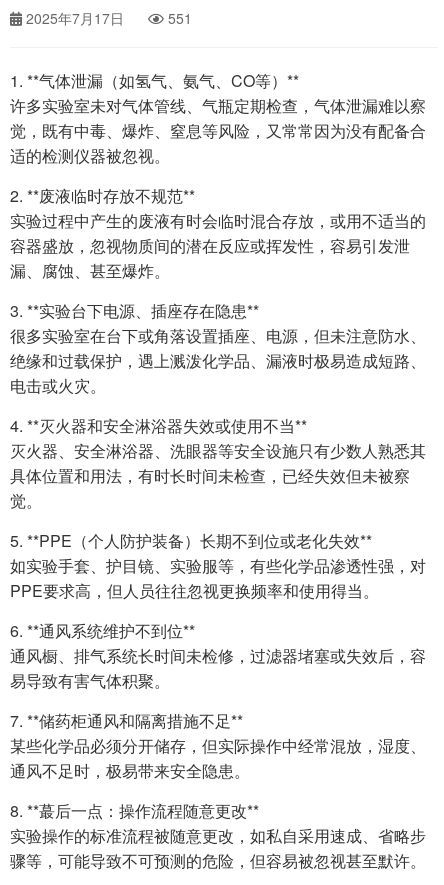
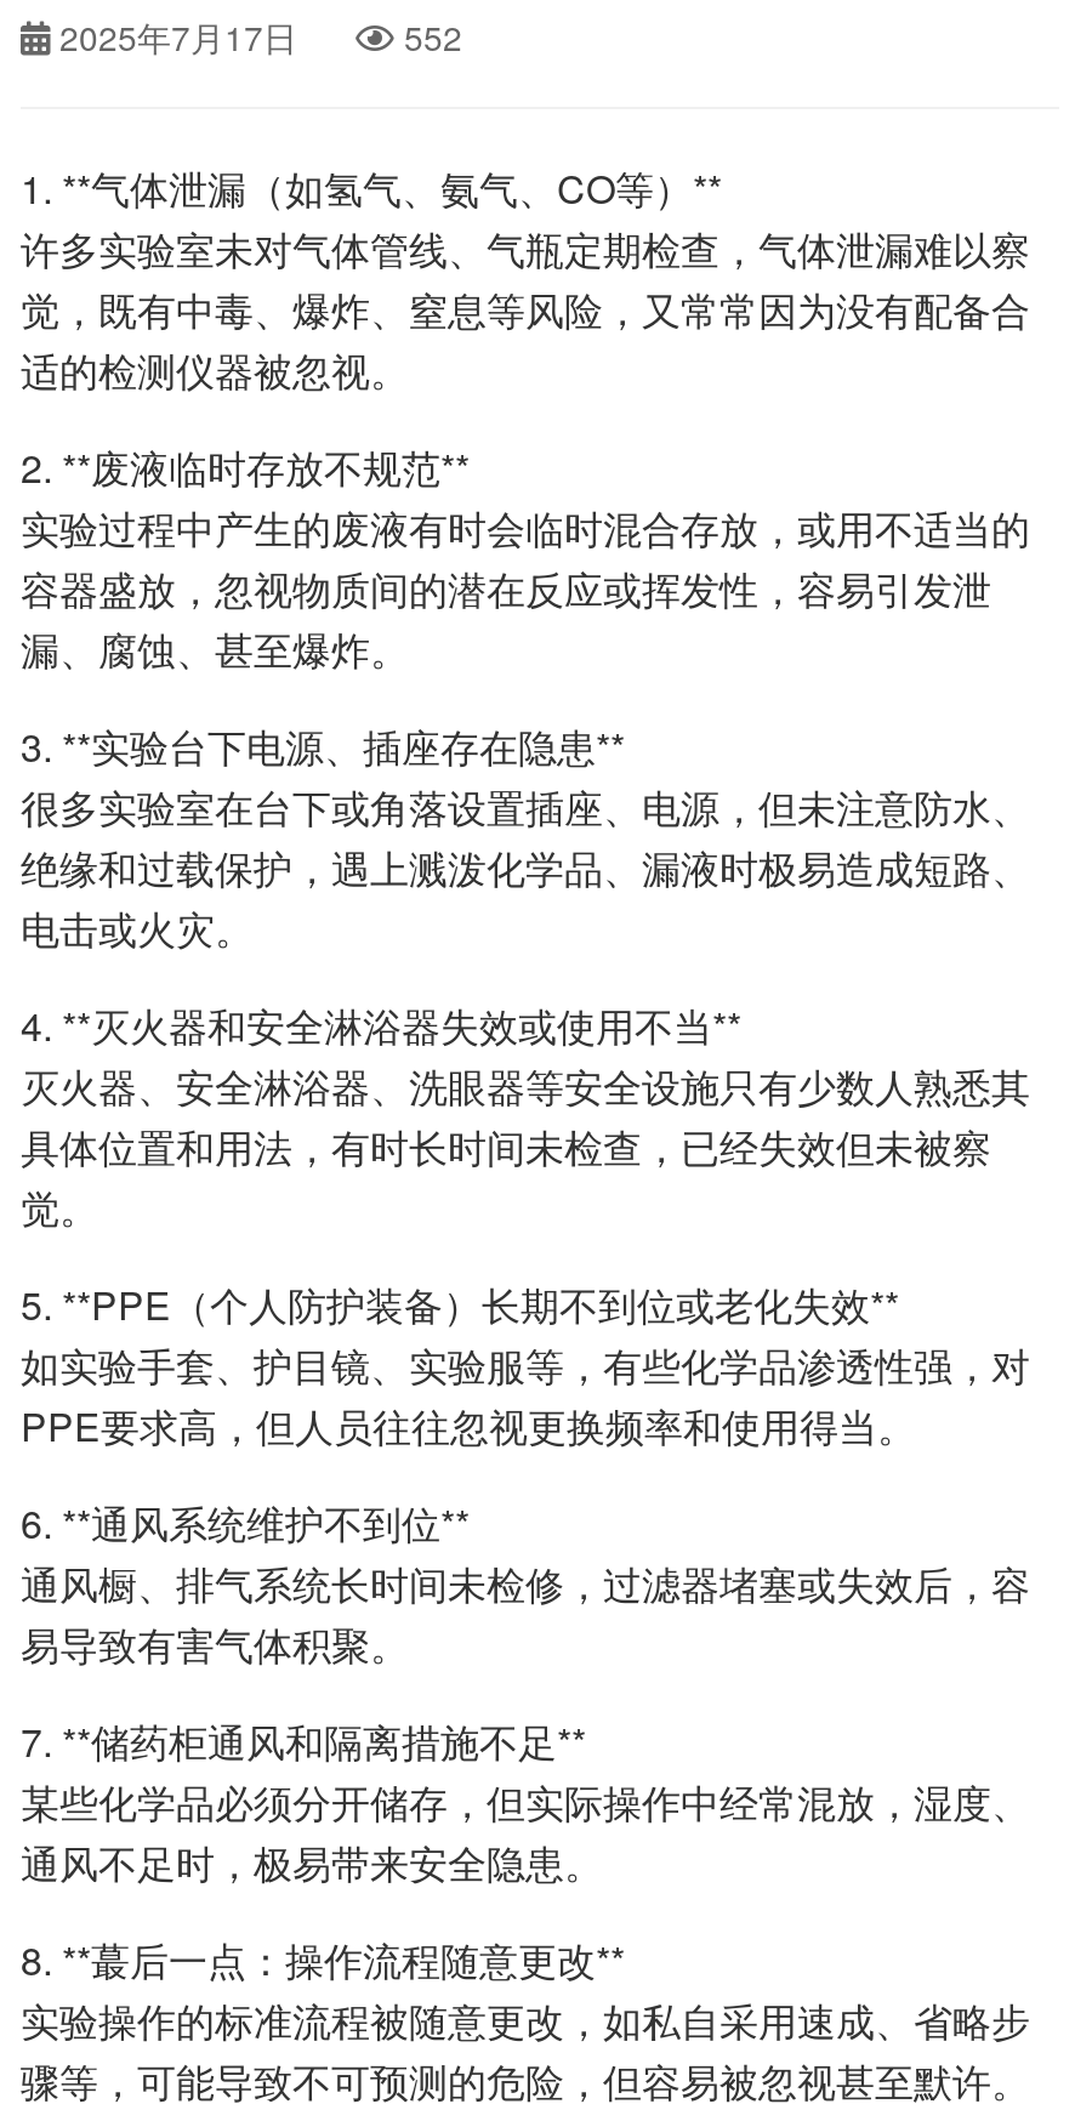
[26,8,192,28] 2025年7月17日 551 -> [59,12,462,61] 2025年7月17日 552

